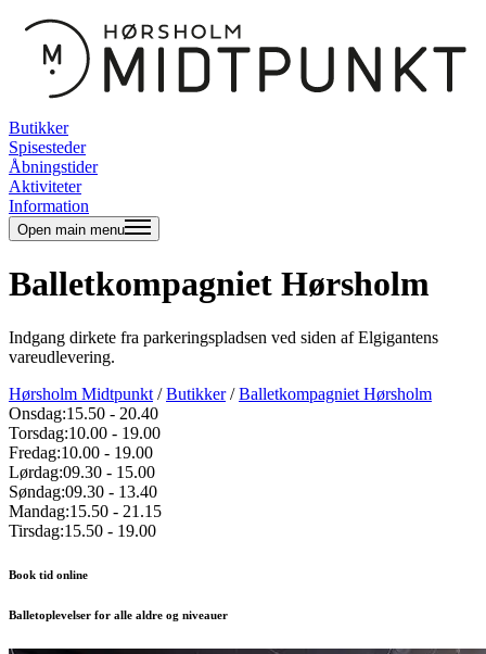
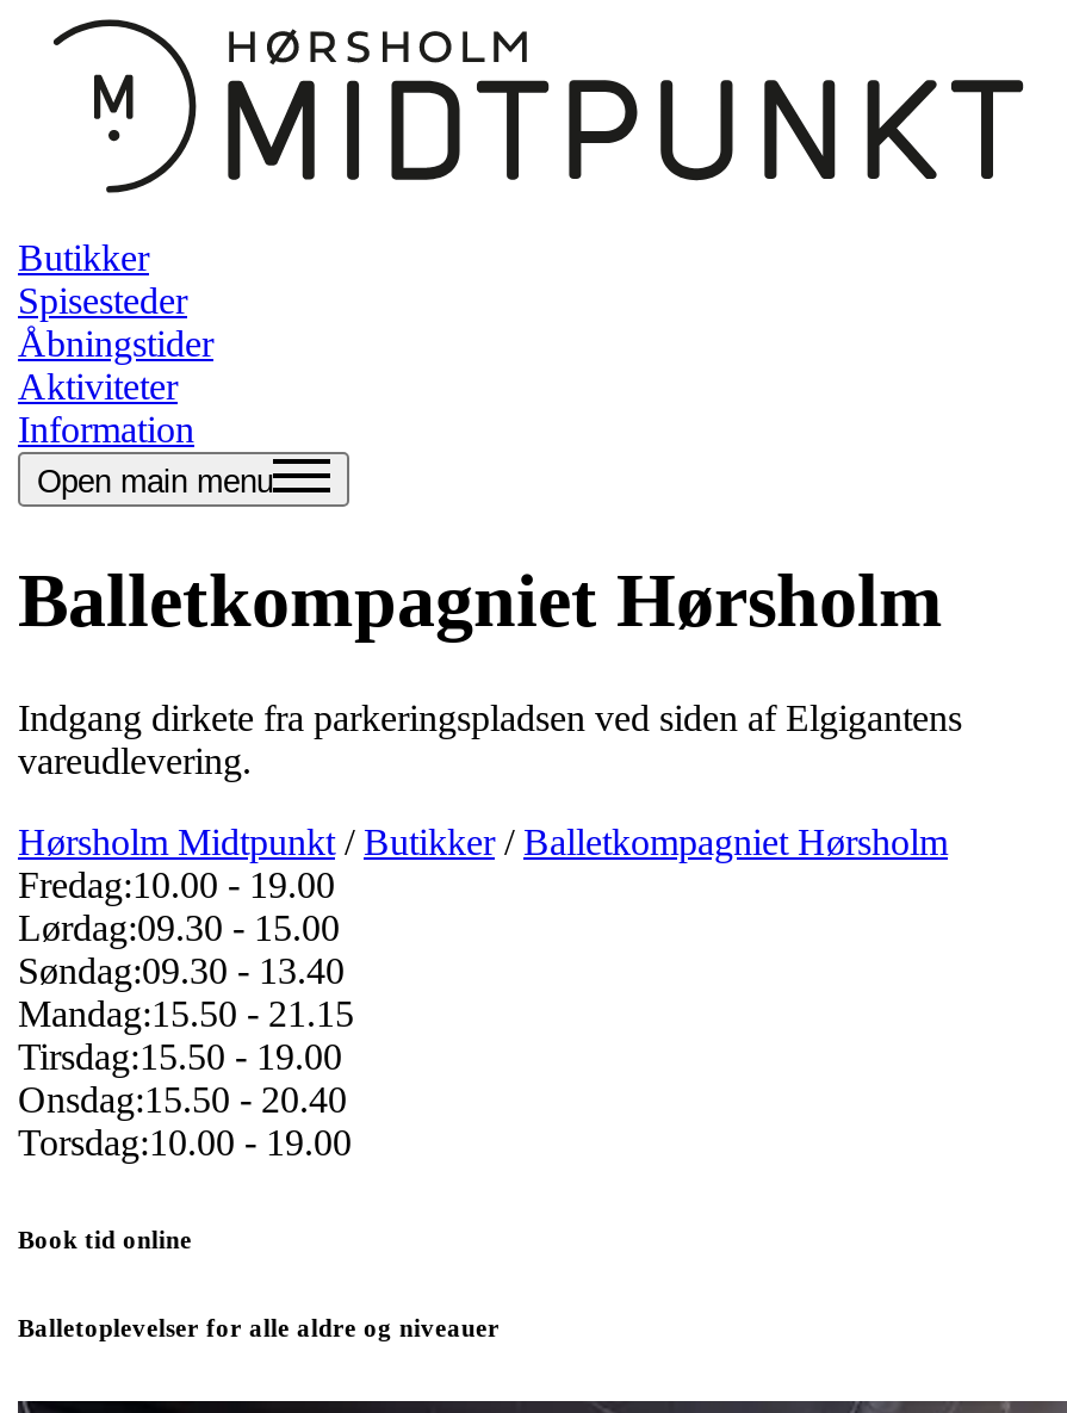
moved [9,404,161,442] -> [18,1079,352,1162]: Onsdag:15.50 - 20.40 | Torsdag:10.00 - 19.00
moved [9,443,162,540] -> [18,864,354,1076]: Fredag:10.00 - 19.00 | Lørdag:09.30 - 15.00 | Søndag:09.30 - 13.40 | Mandag:15.50 - 21.15 | Tirsdag:15.50 - 19.00

